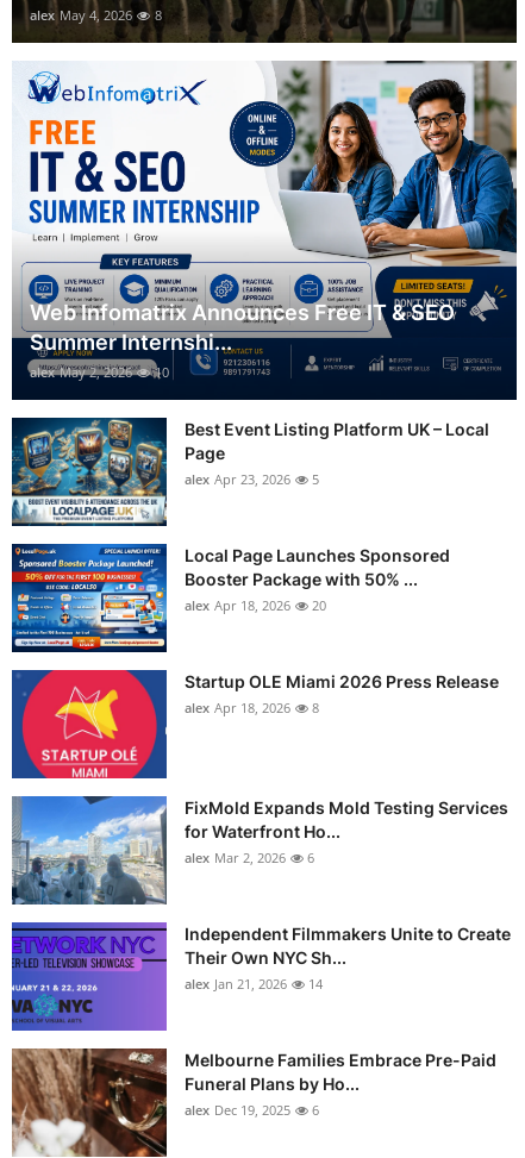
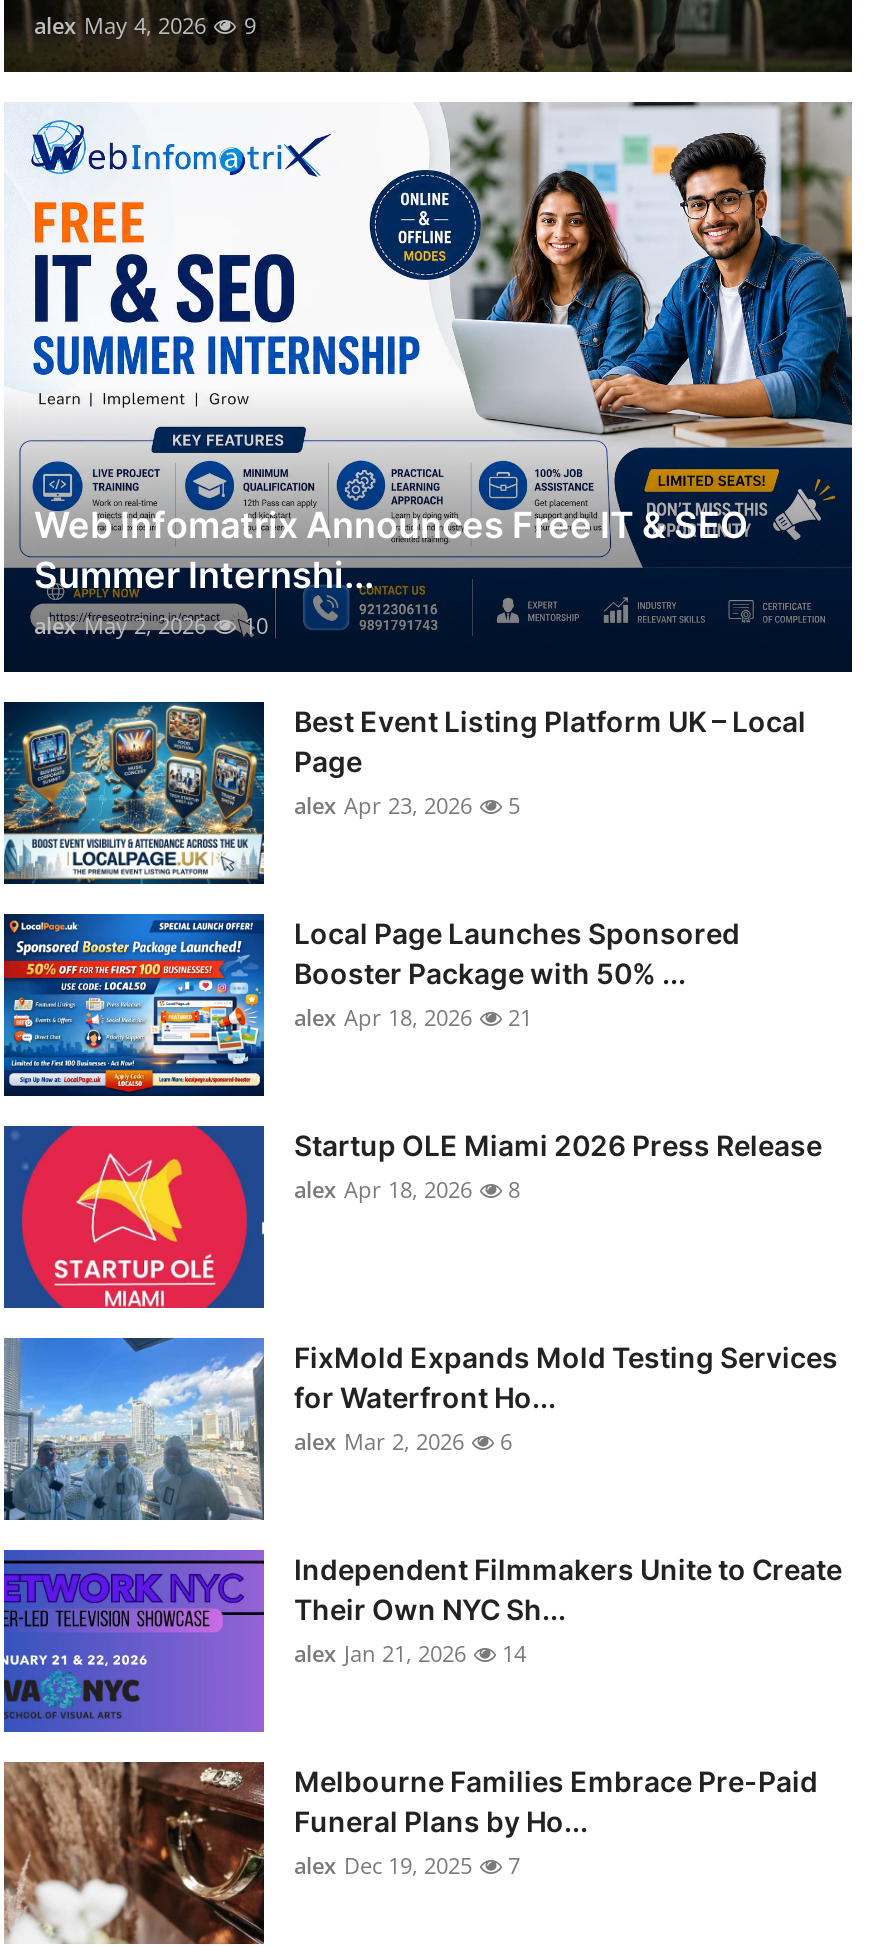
[30,5,162,23] alex May 4, 2026 8 -> [34,9,256,39] alex May 4, 2026 9
[185,596,326,614] alex Apr 18, 2026 20 -> [294,1001,532,1031] alex Apr 18, 2026 21
[185,1100,319,1118] alex Dec 19, 2025 6 -> [294,1849,520,1879] alex Dec 19, 2025 7

